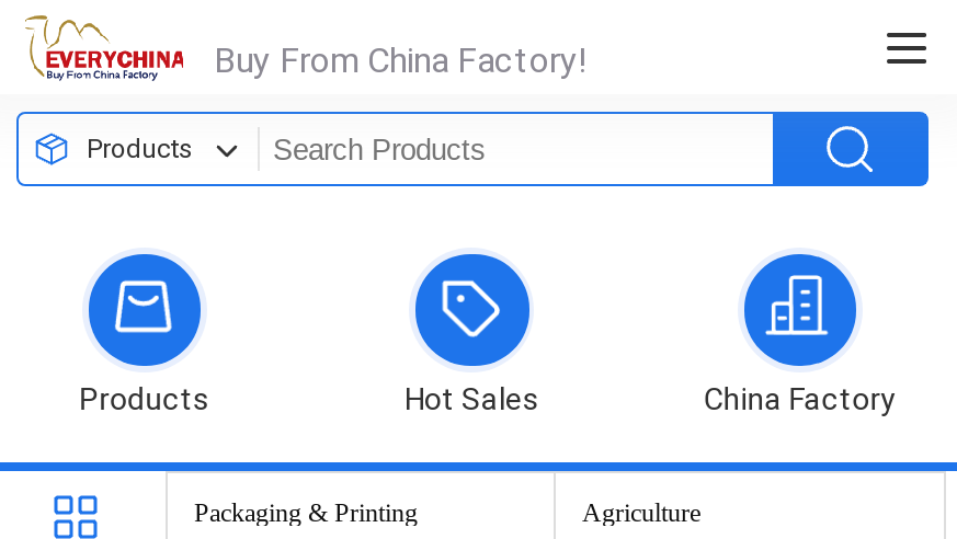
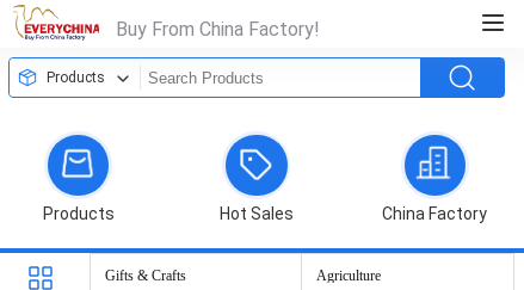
[194,497,418,528] Packaging & Printing -> [105,267,186,284] Gifts & Crafts

